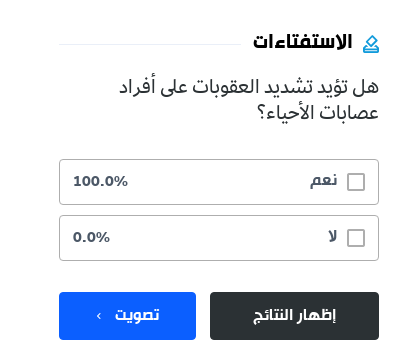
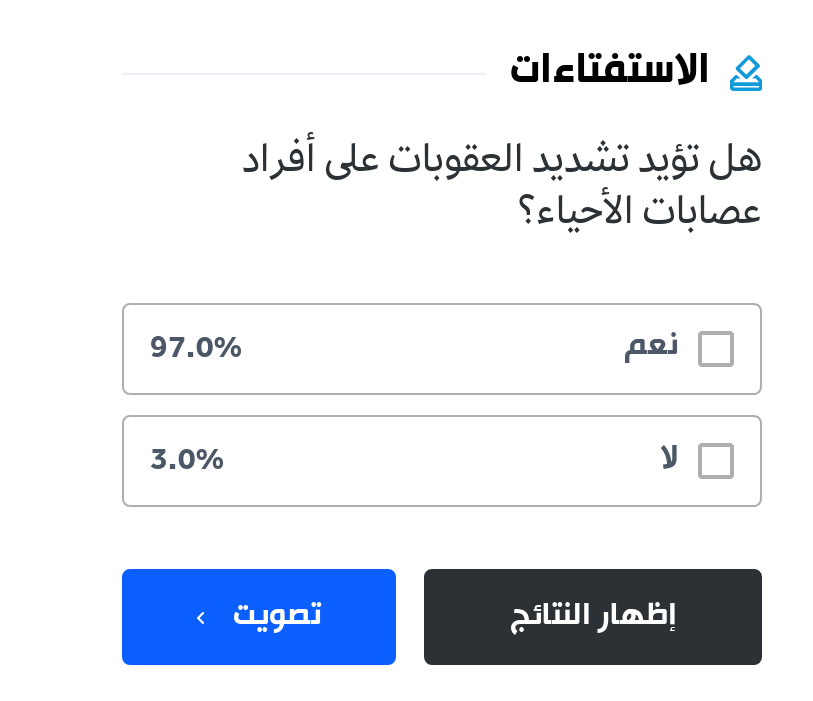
[73,170,128,194] 100.0% -> [150,325,242,373] 97.0%
[73,226,110,250] 0.0% -> [150,437,224,485] 3.0%

